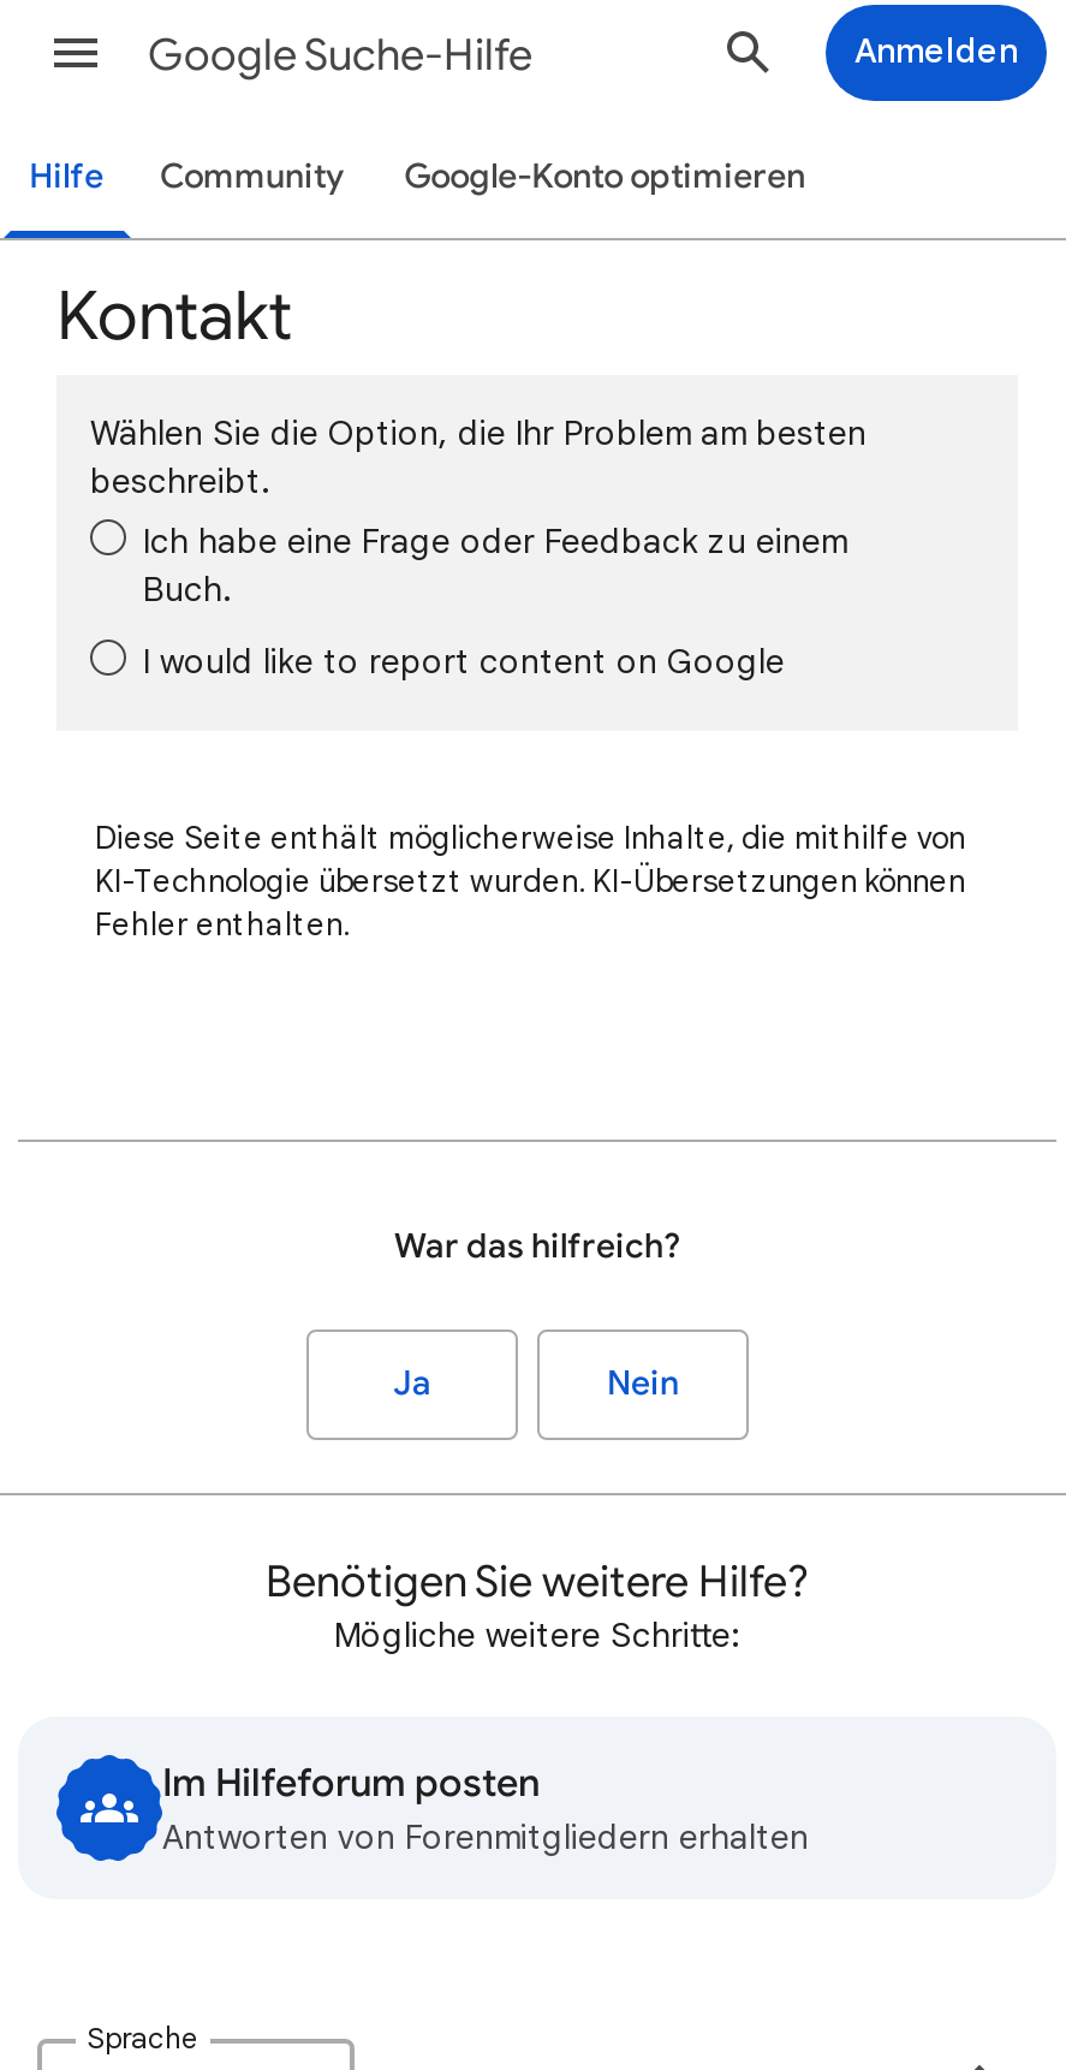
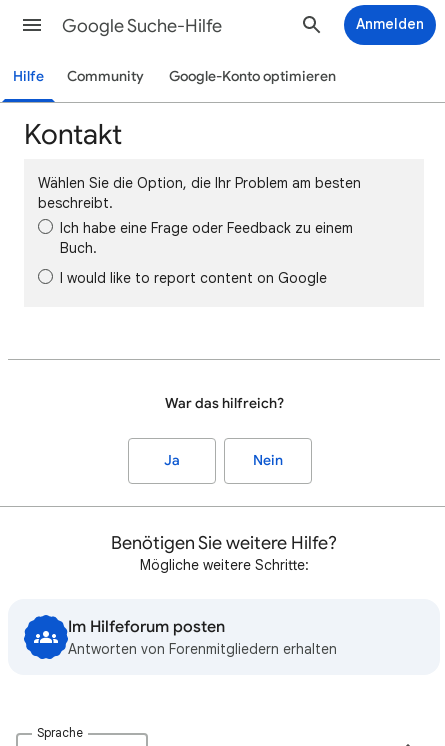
[95,817,965,945] Diese Seite enthält möglicherweise Inhalte, die mithilfe von | KI-Technologie übersetzt wurden. KI-Übersetzungen können | Fehler enthalten. -> none

